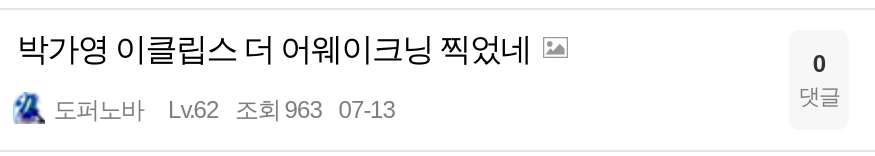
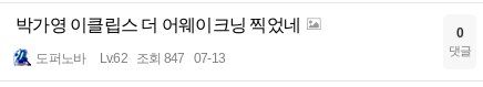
[53,97,395,125] 도퍼노바 Lv.62 조회 963 07-13 -> [36,51,225,67] 도퍼노바 Lv.62 조회 847 07-13

